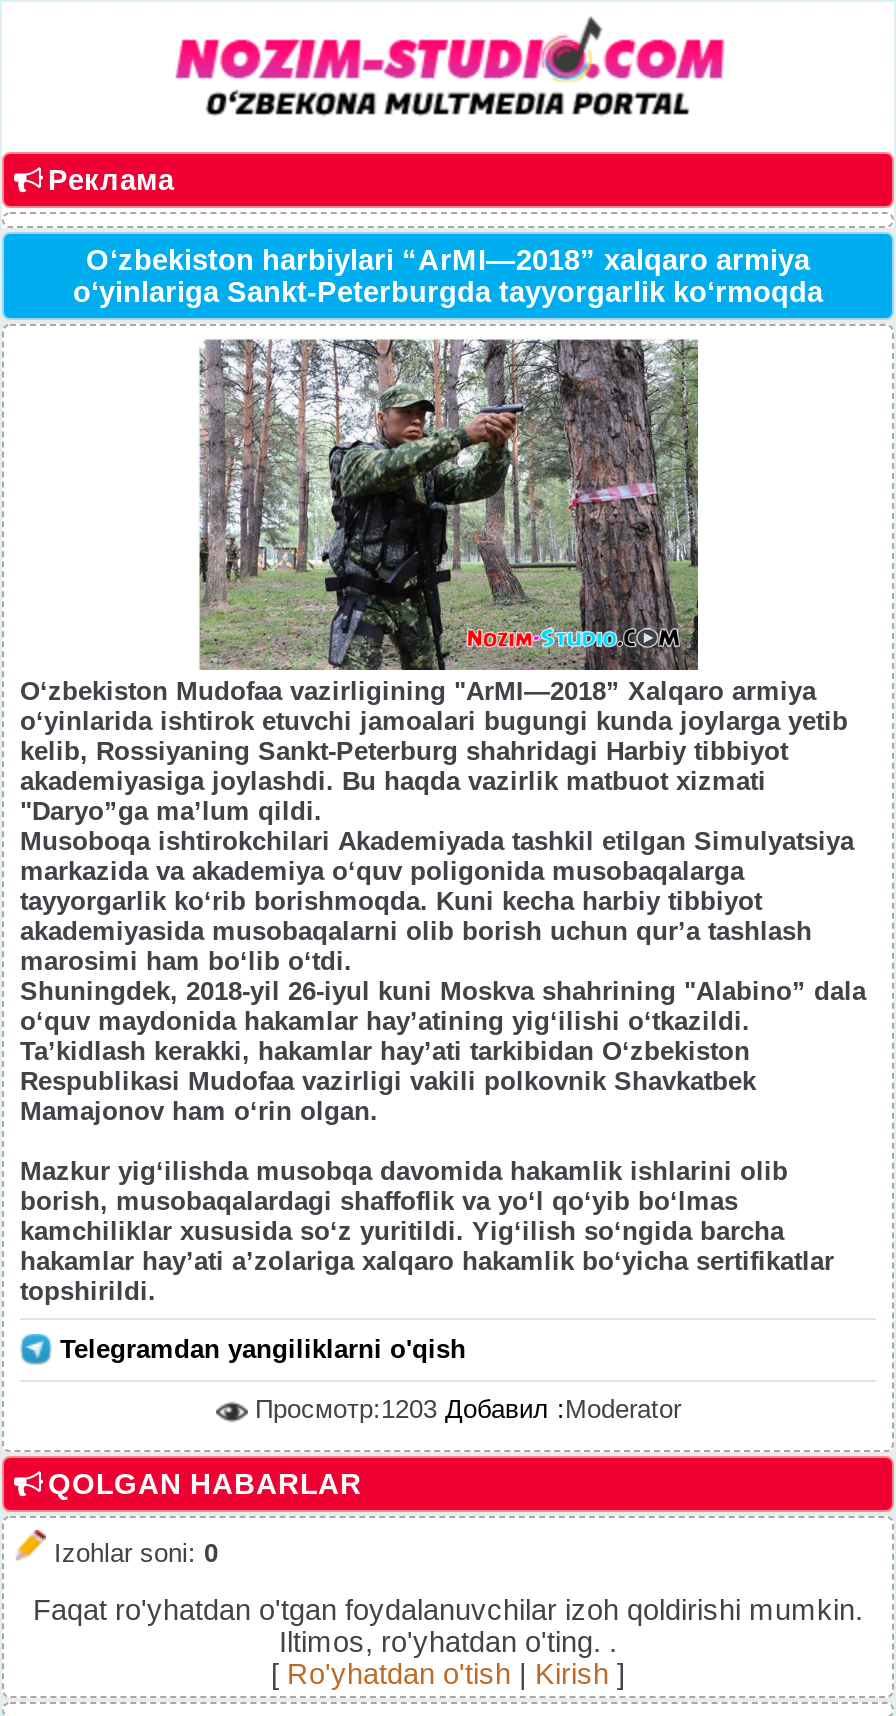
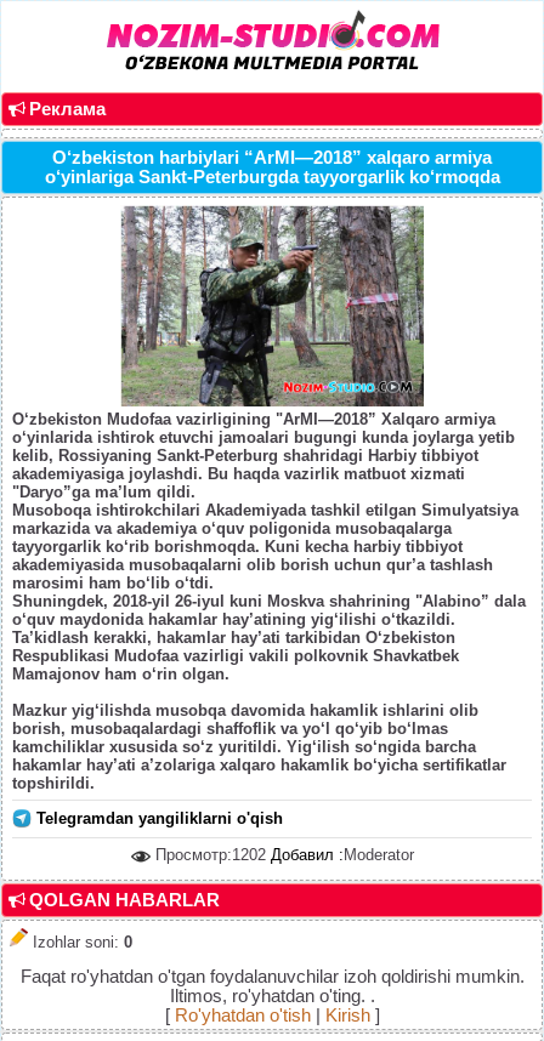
[247,1394,681,1424] Просмотр:1203 Добавил : Moderator -> [150,846,413,864] Просмотр:1202 Добавил : Moderator

